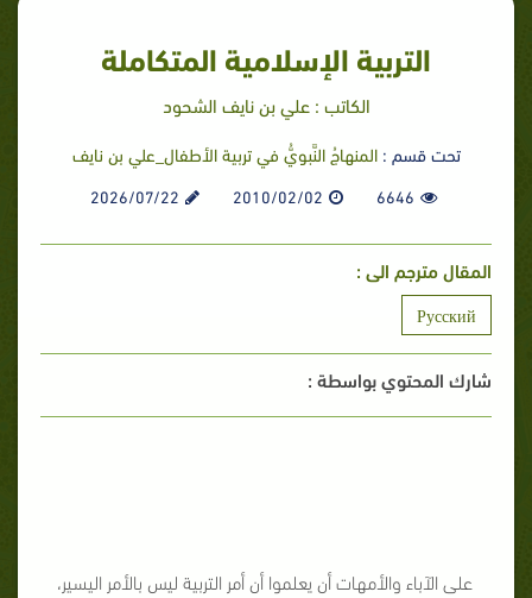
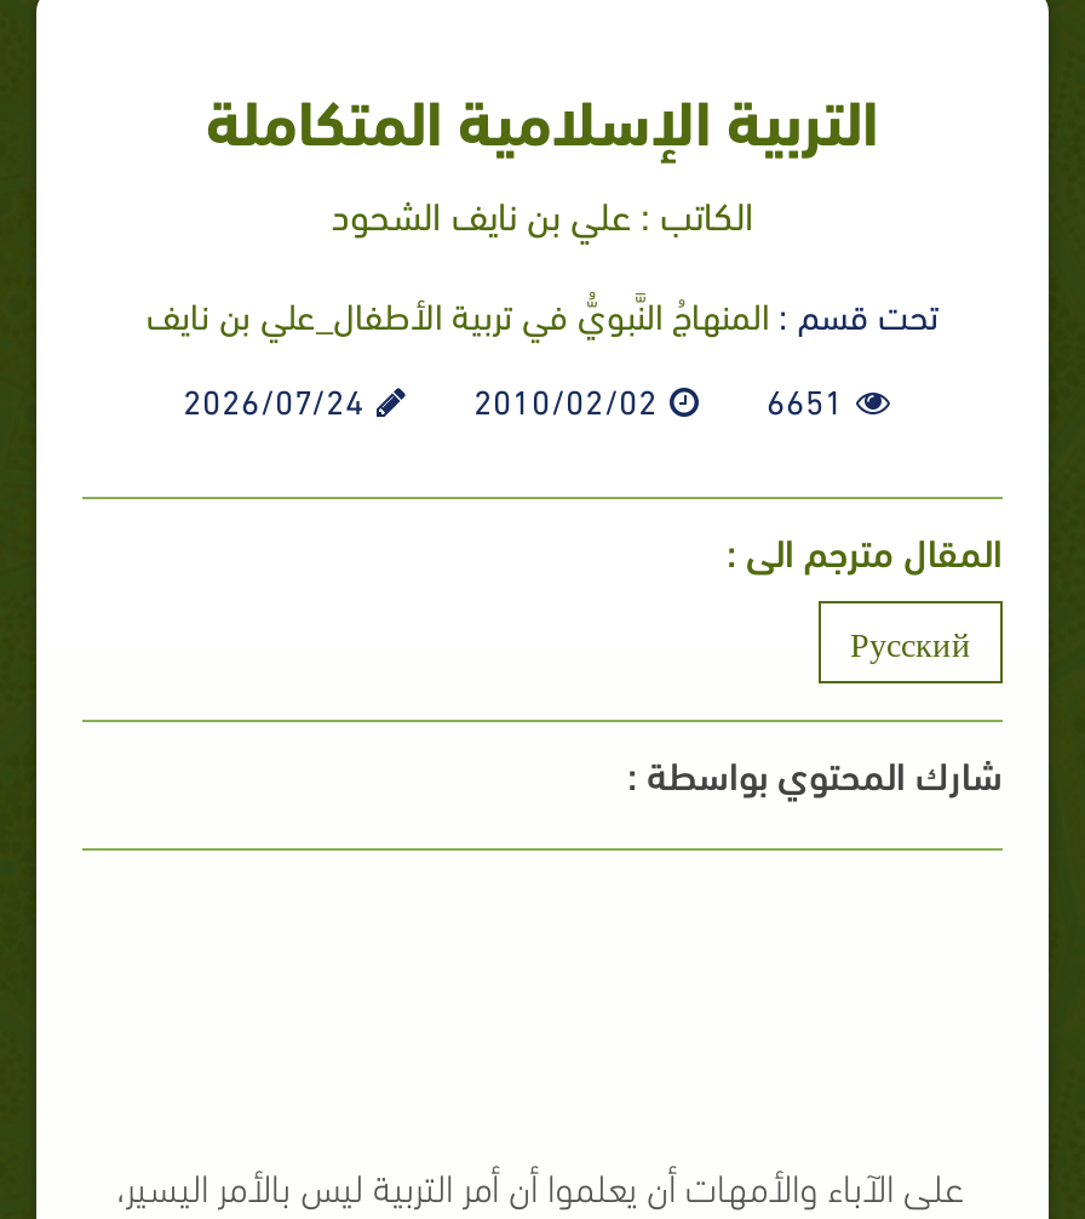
[90,183,179,208] 2026/07/22 -> [183,373,364,424] 2026/07/24
[376,183,414,208] 6646 -> [767,373,844,424] 6651

